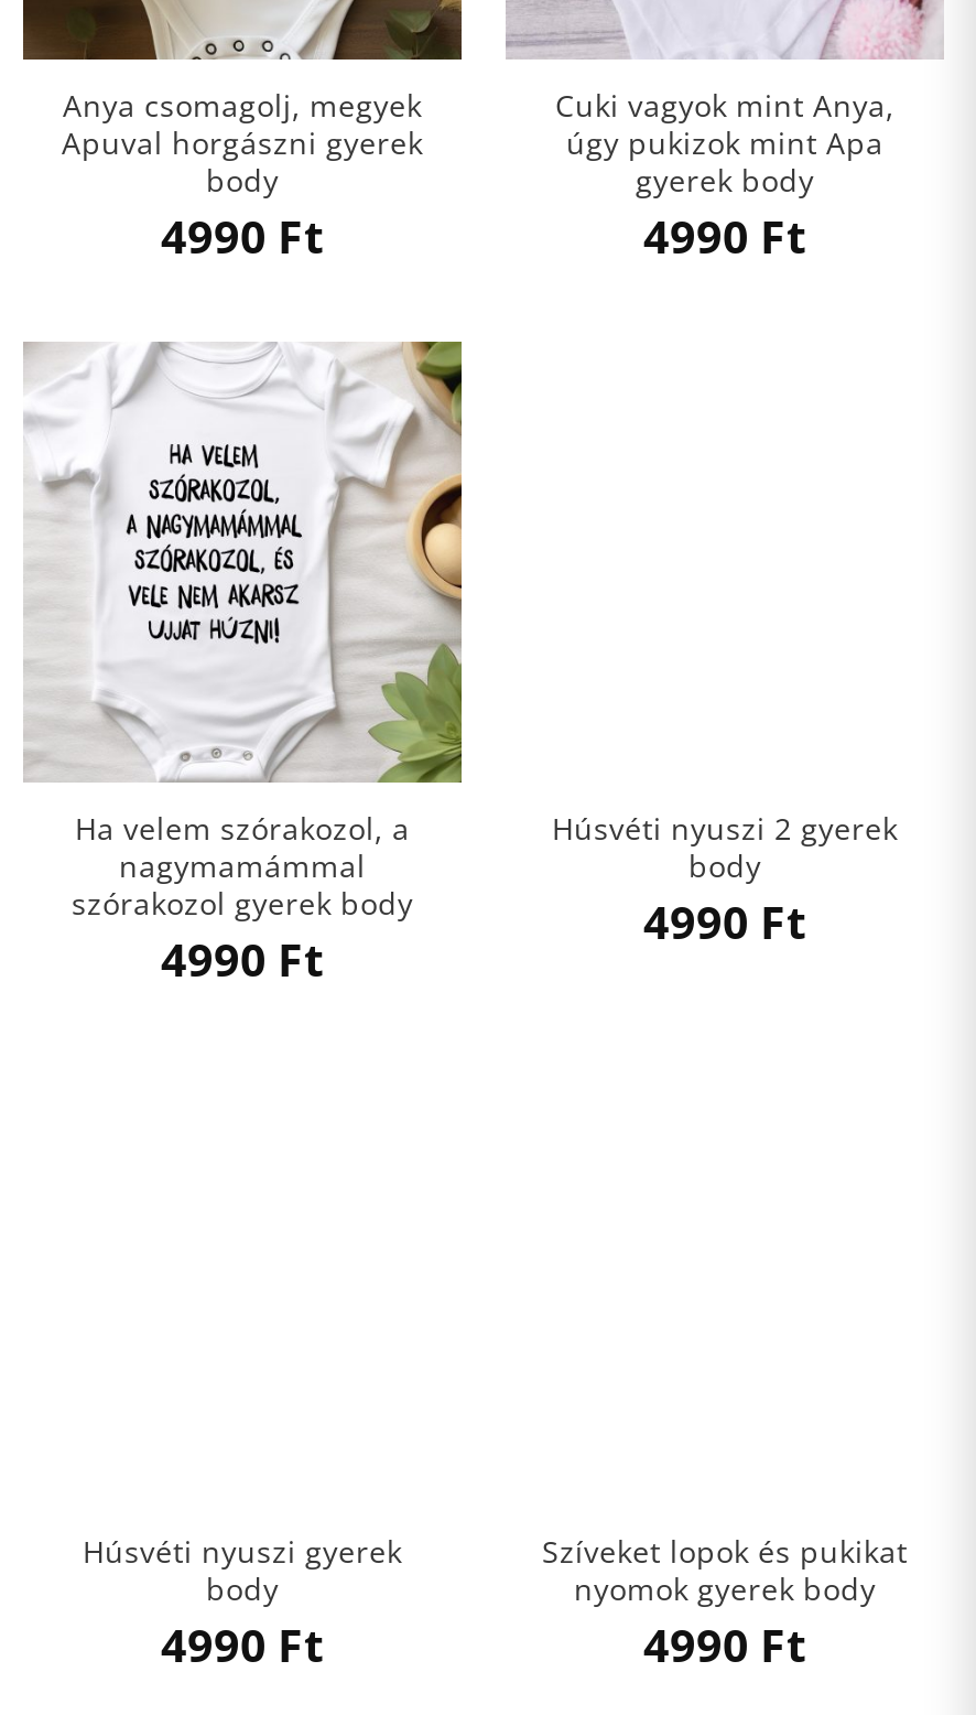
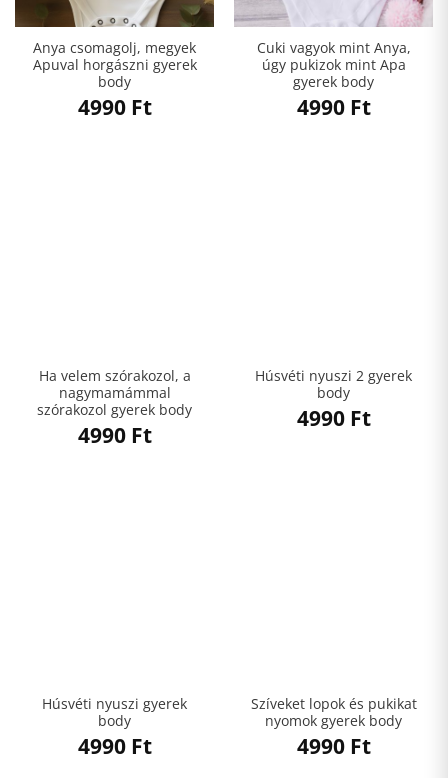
[23,339,464,785] [image] -> none

